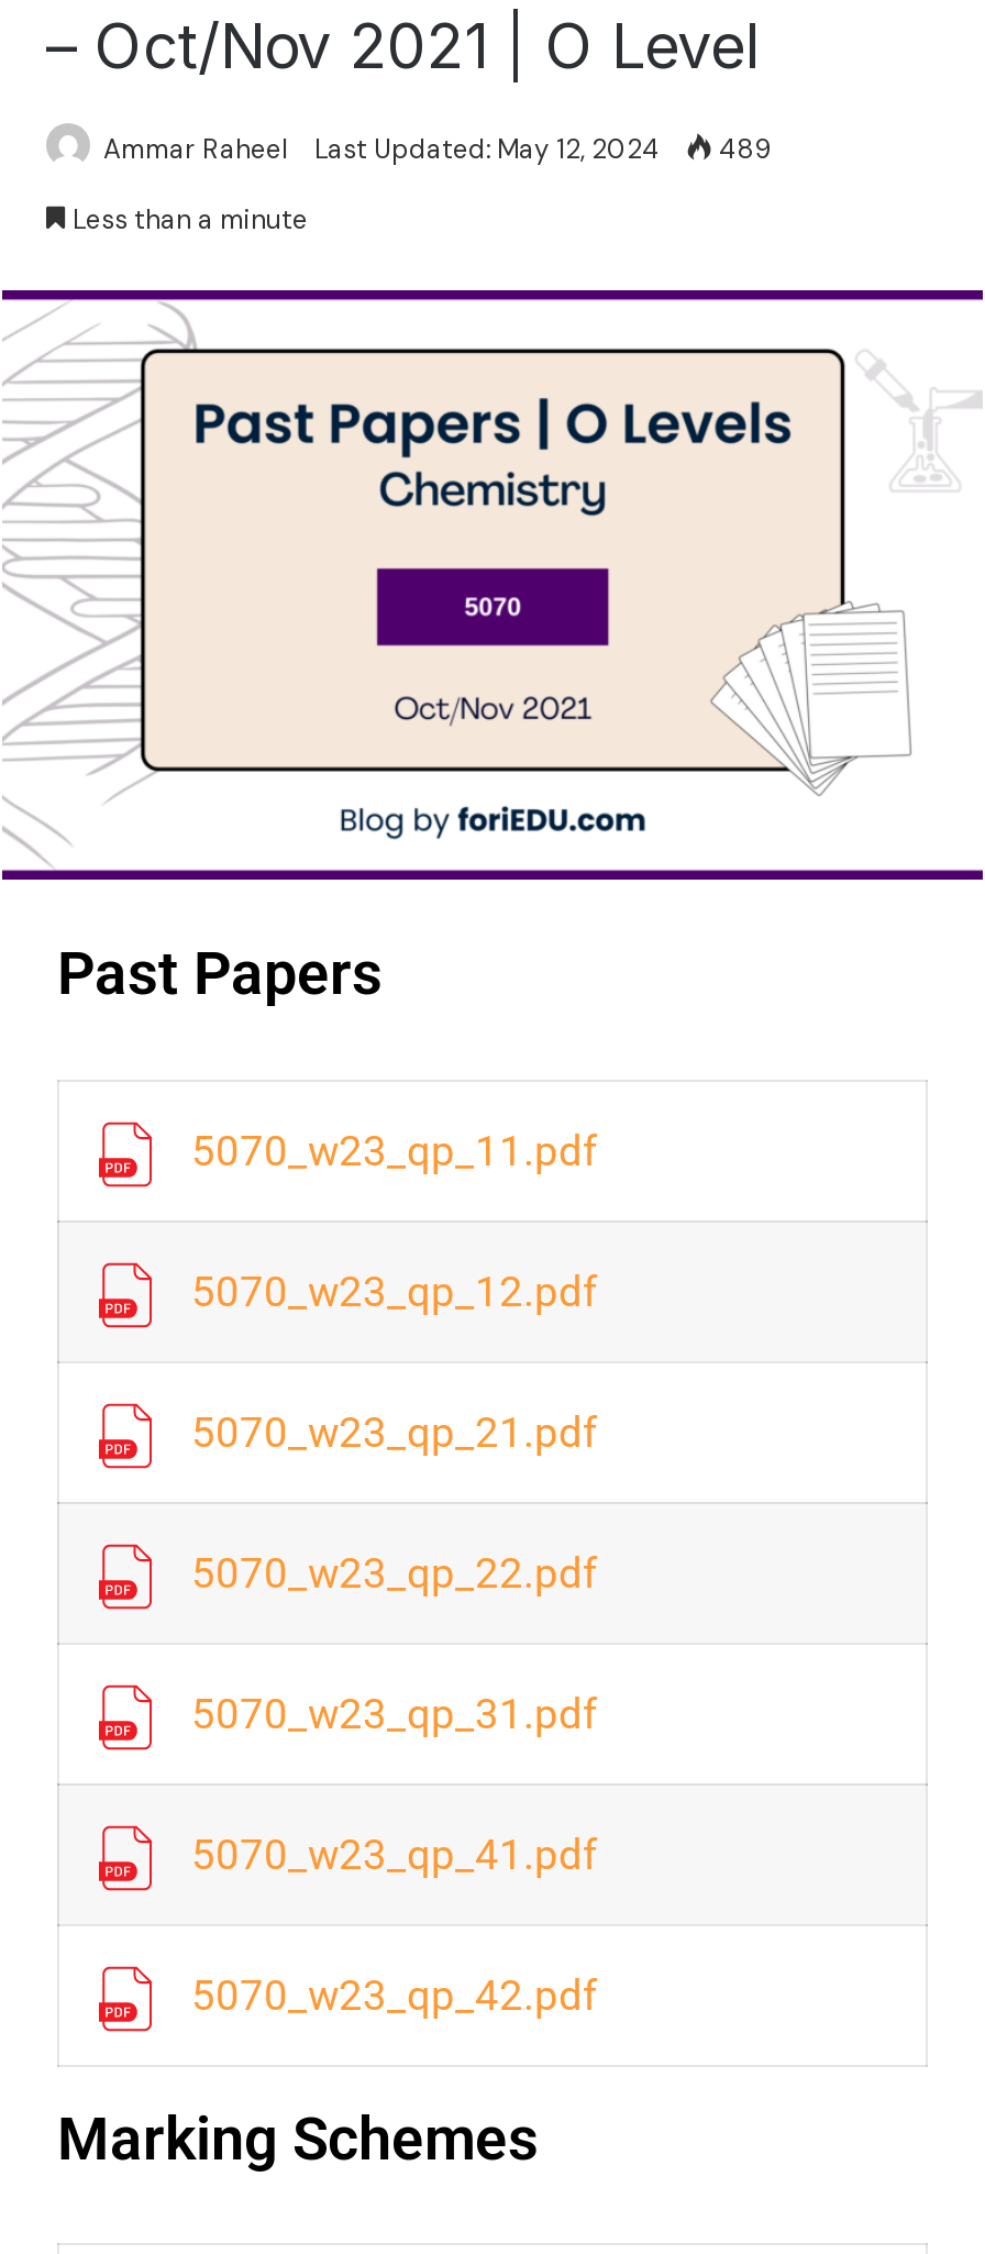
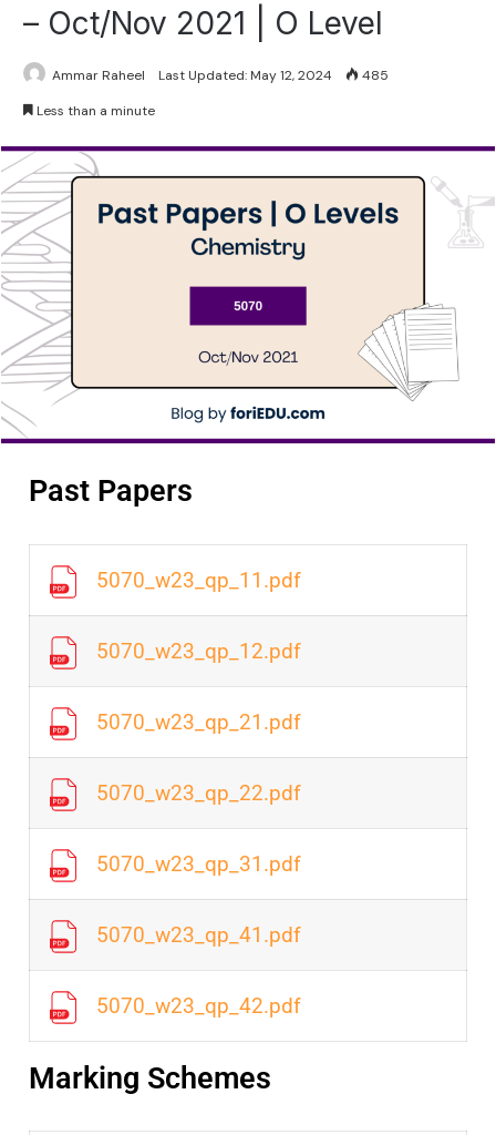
[103,131,772,166] Ammar Raheel Last Updated: May 12, 2024 489 -> [52,66,389,84] Ammar Raheel Last Updated: May 12, 2024 485

